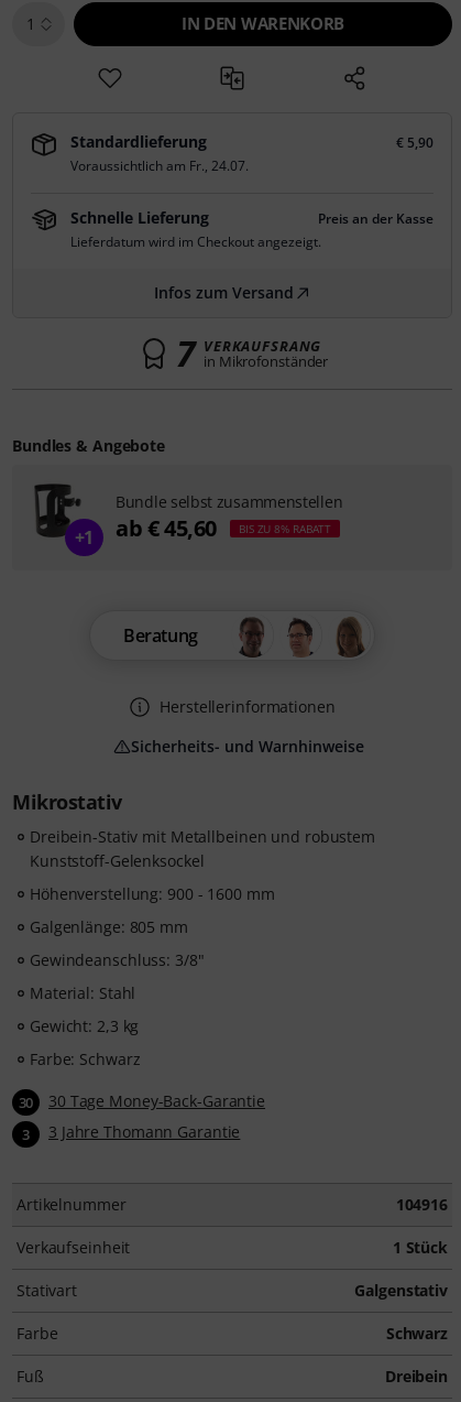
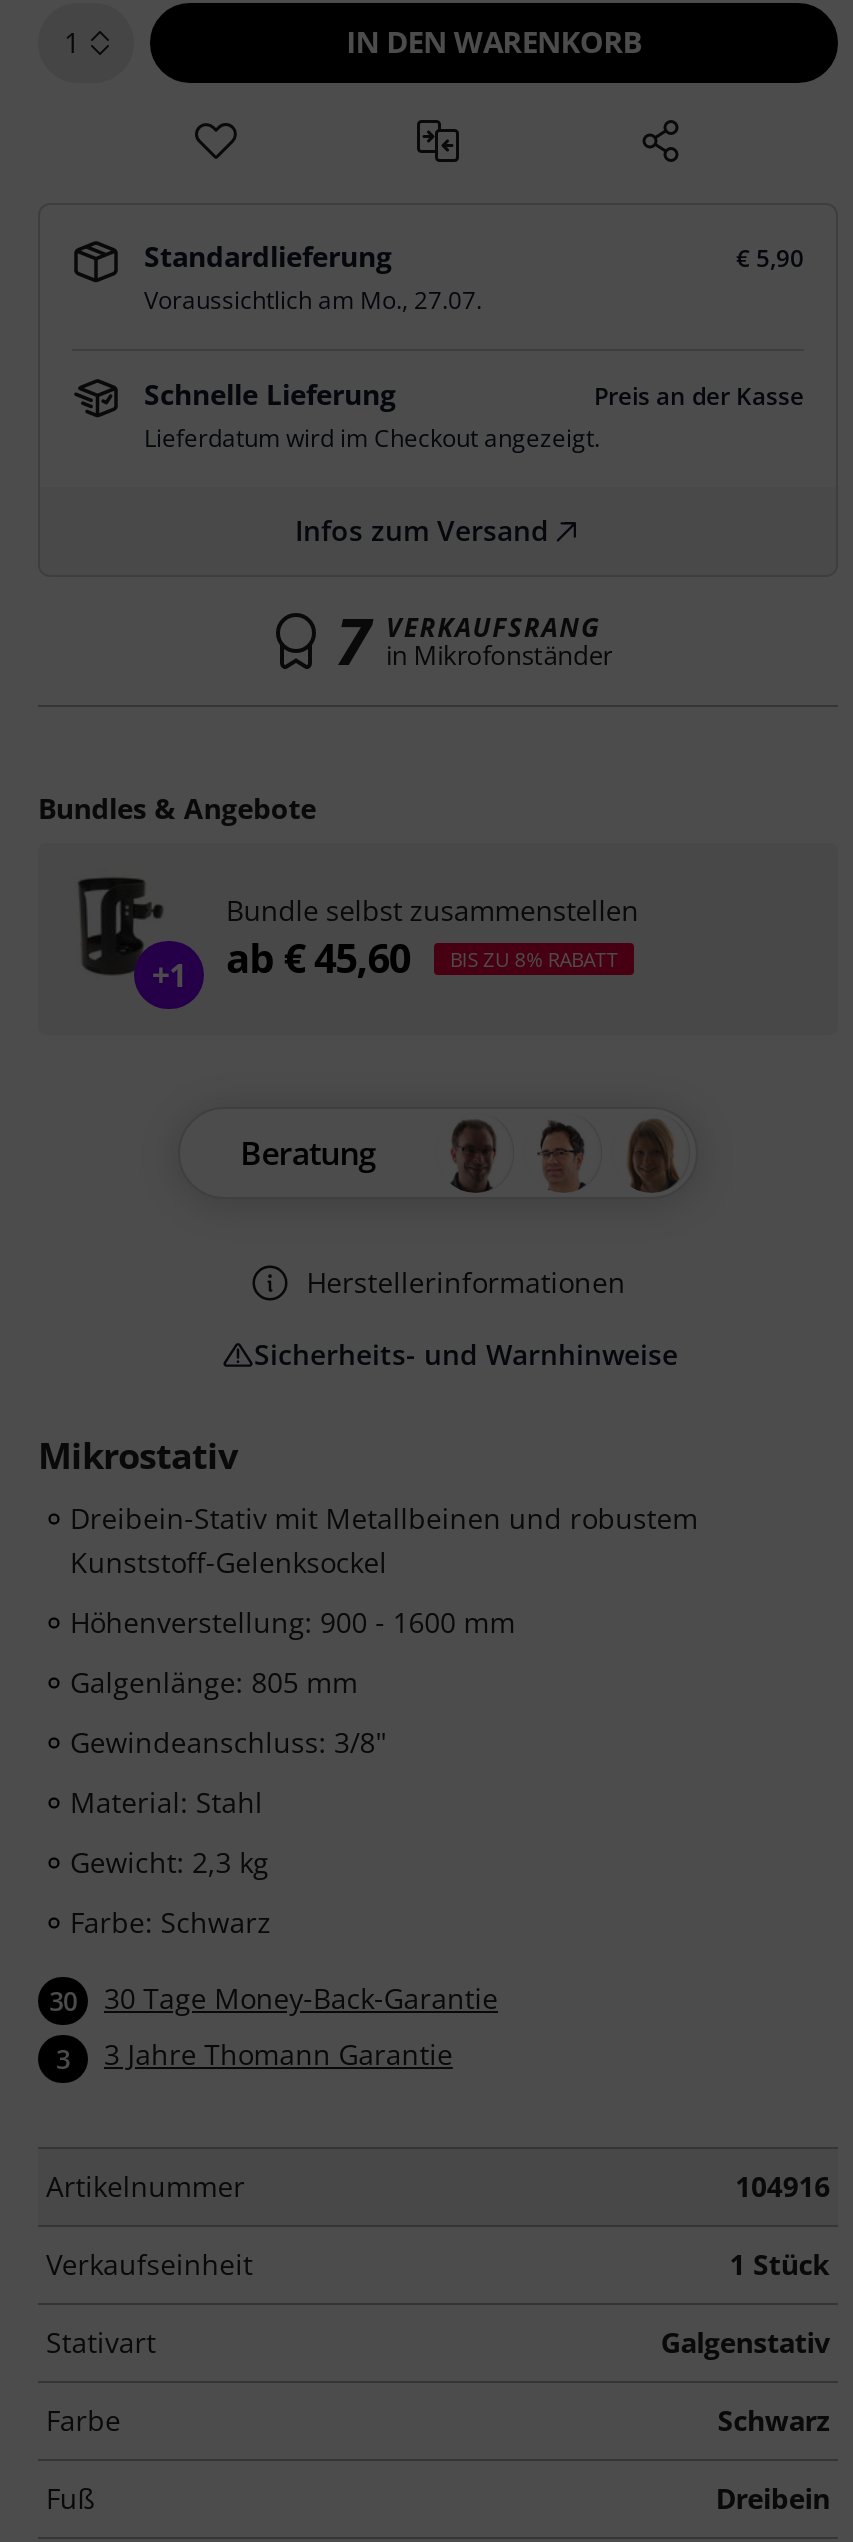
[70,156,249,175] Voraussichtlich am Fr., 24.07. -> [144,283,482,317] Voraussichtlich am Mo., 27.07.

